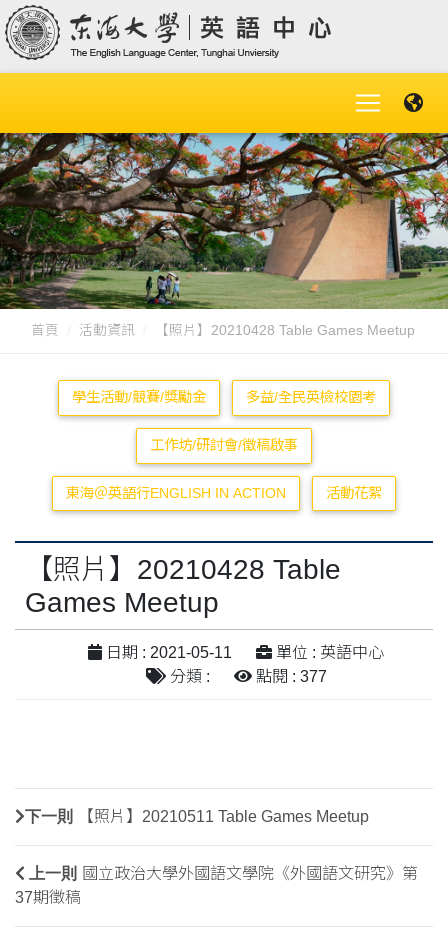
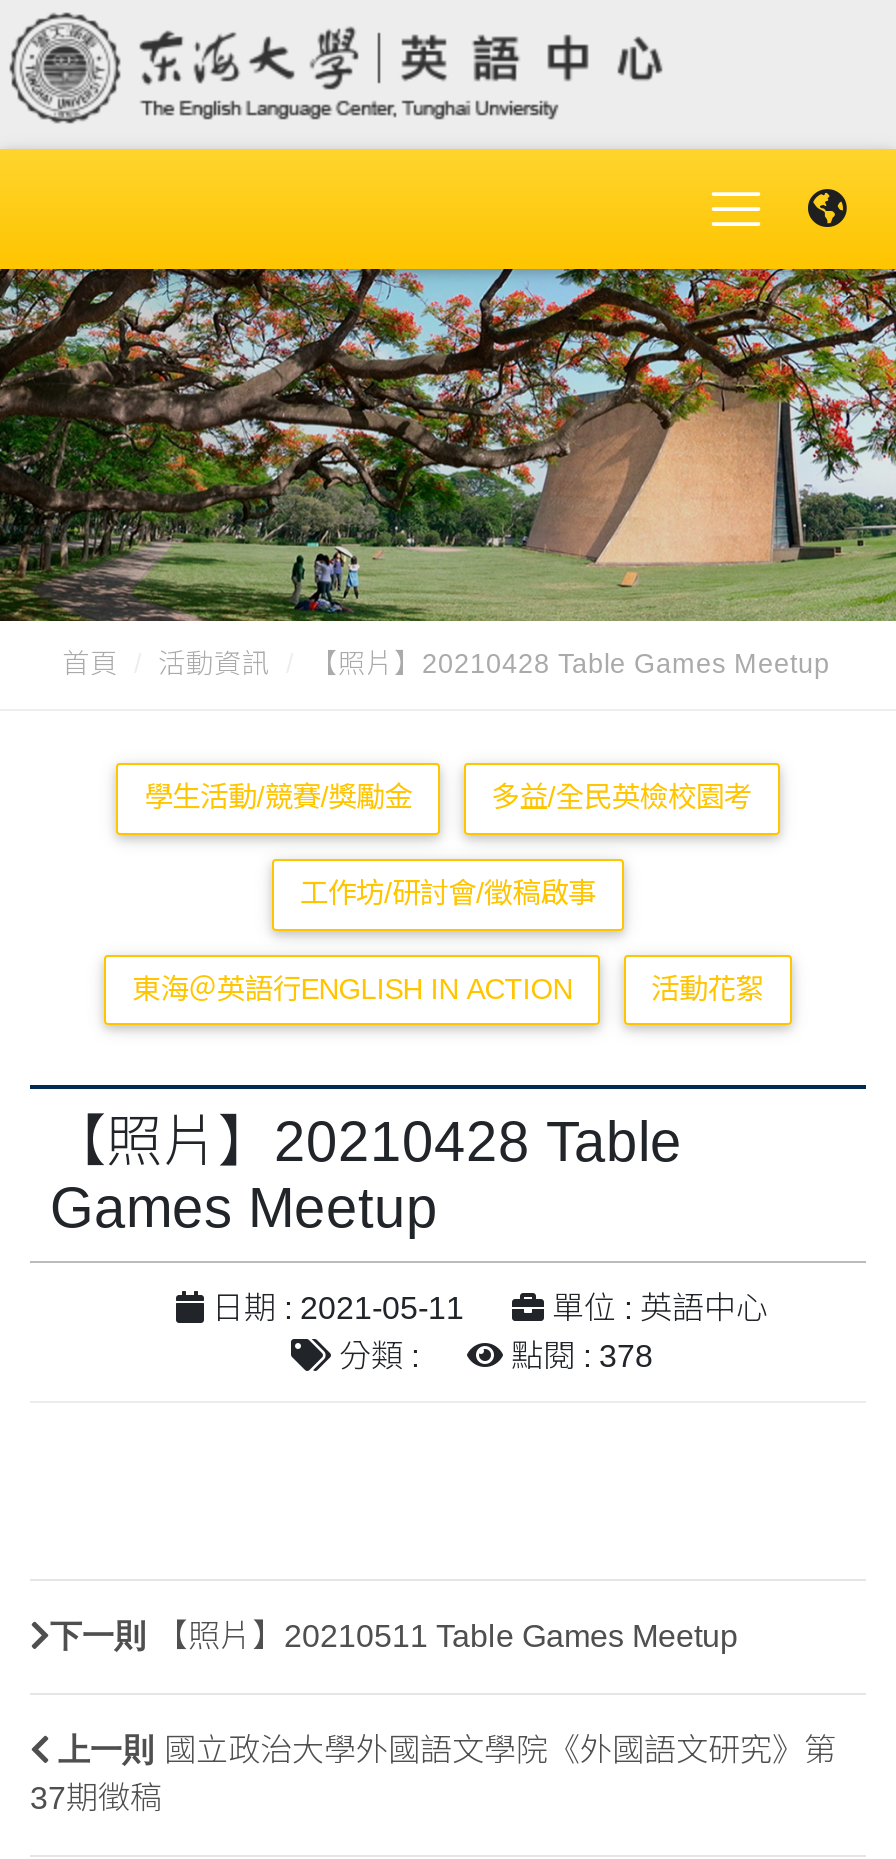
[251,668,326,685] 點閱 : 377 -> [503,1340,653,1374] 點閱 : 378

